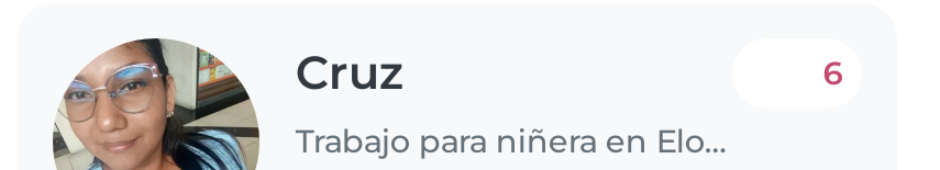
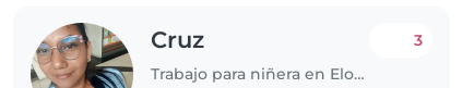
[823,54,843,93] 6 -> [414,30,423,50] 3

